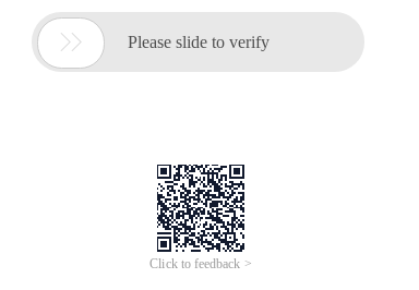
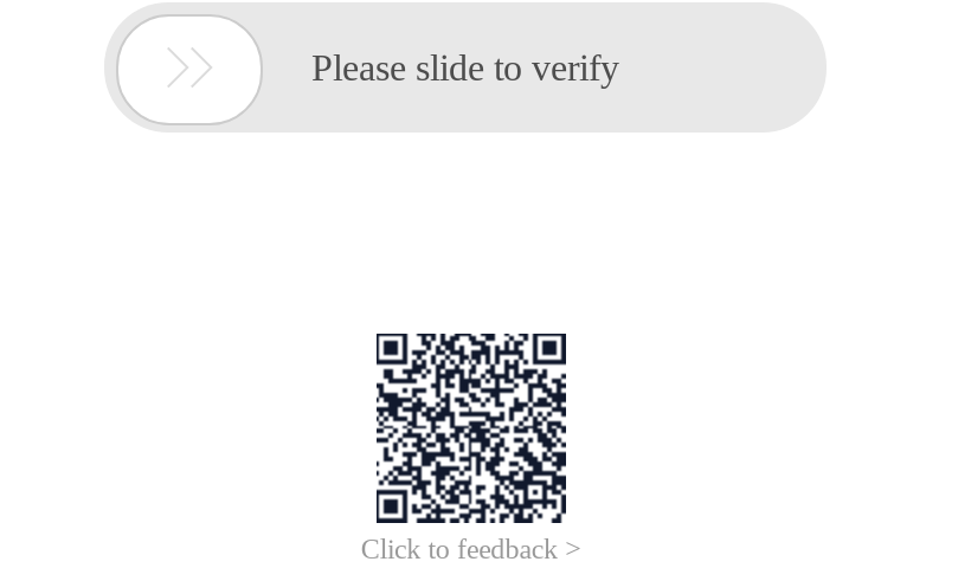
[156,164,244,253] [image] -> [377,331,568,525] [image]

